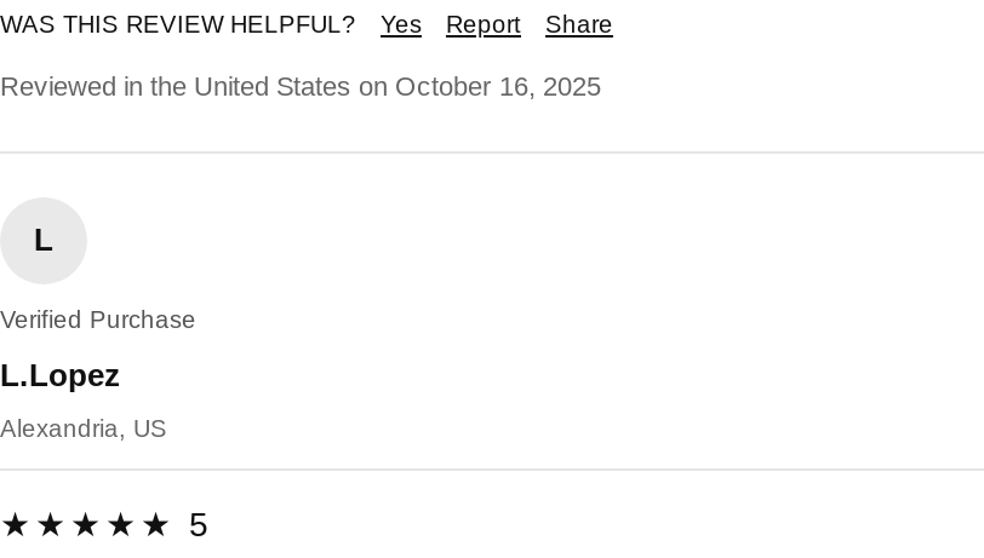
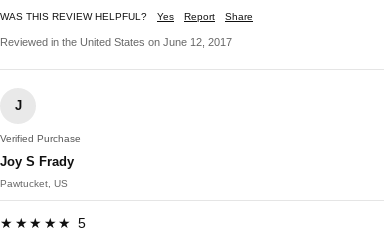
[0,71,601,100] Reviewed in the United States on October 16, 2025 -> [0,36,232,48] Reviewed in the United States on June 12, 2017
[34,221,53,257] L -> [14,98,21,113] J
[0,357,121,393] L.Lopez -> [0,154,74,169] Joy S Frady
[0,415,167,441] Alexandria, US -> [0,178,68,189] Pawtucket, US

